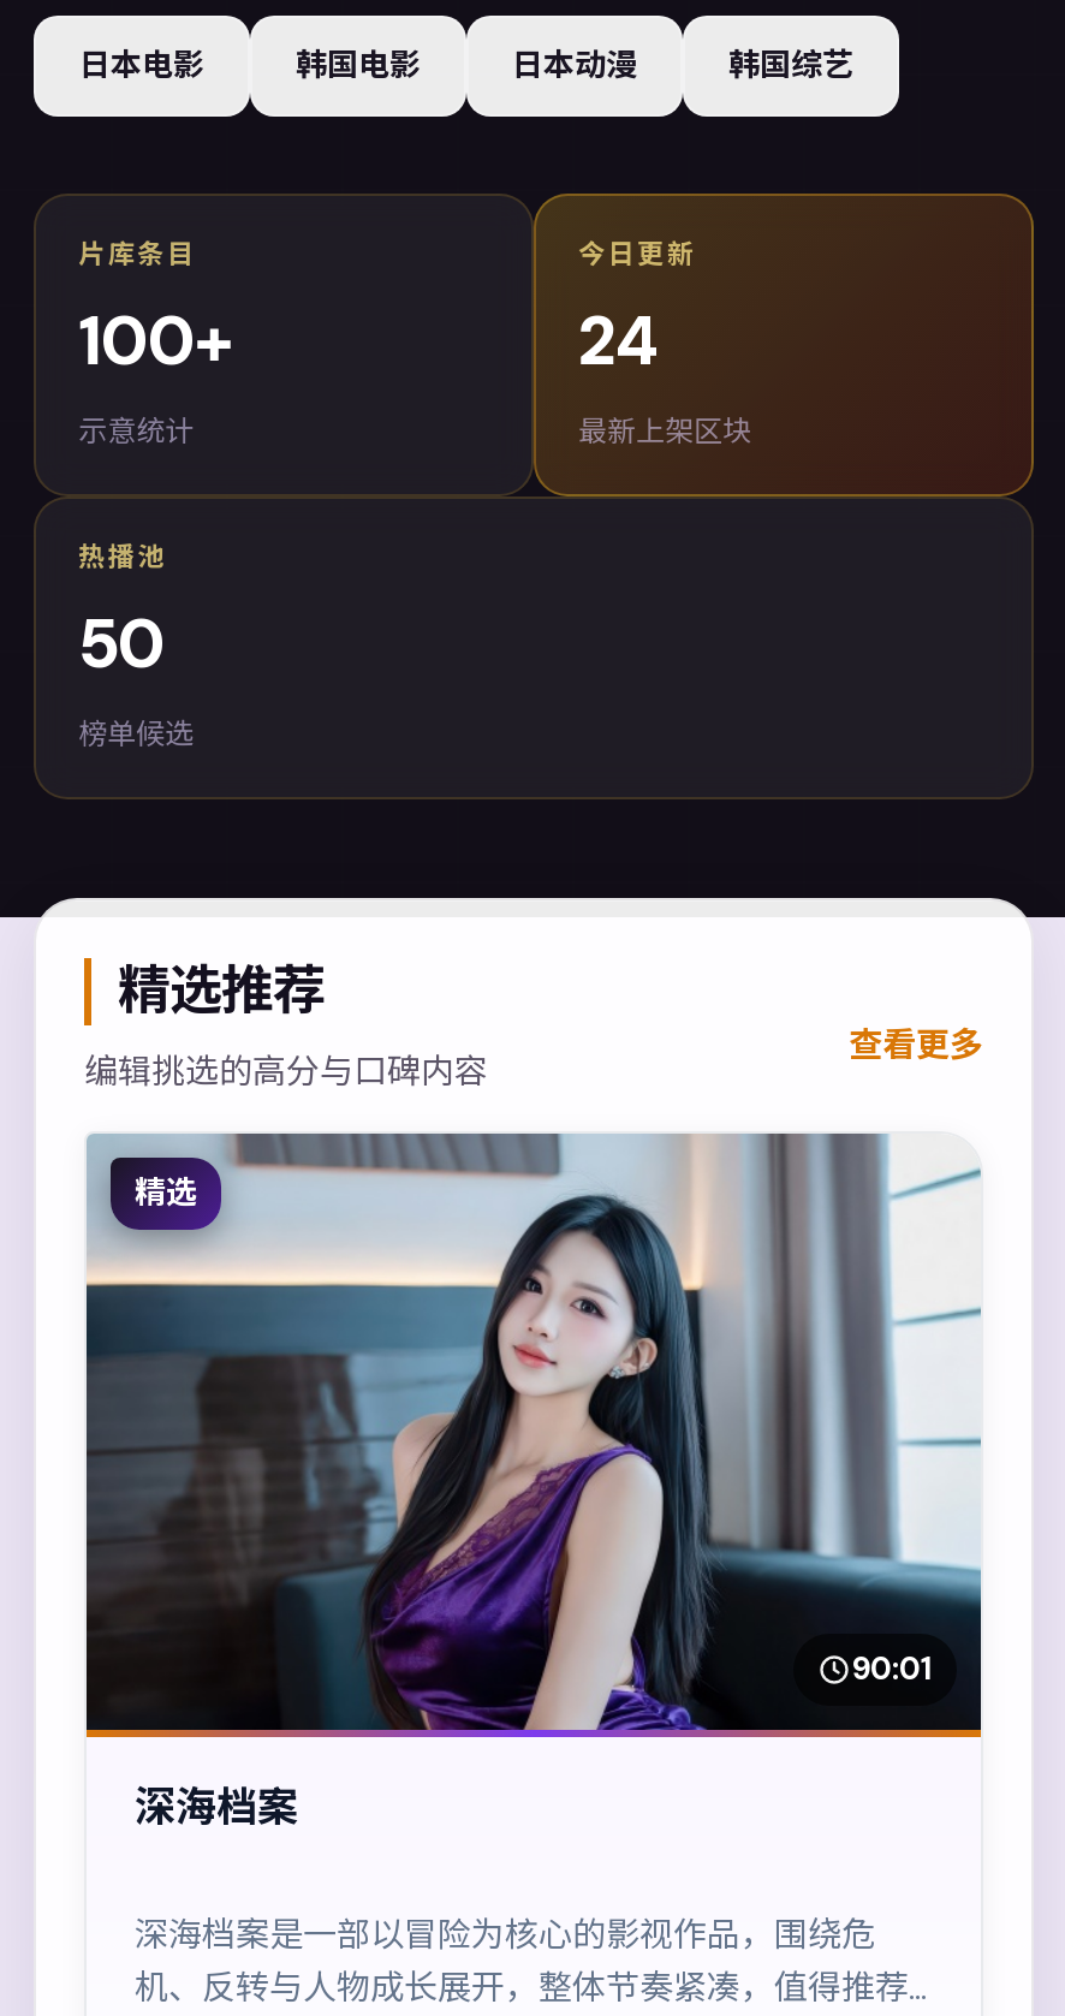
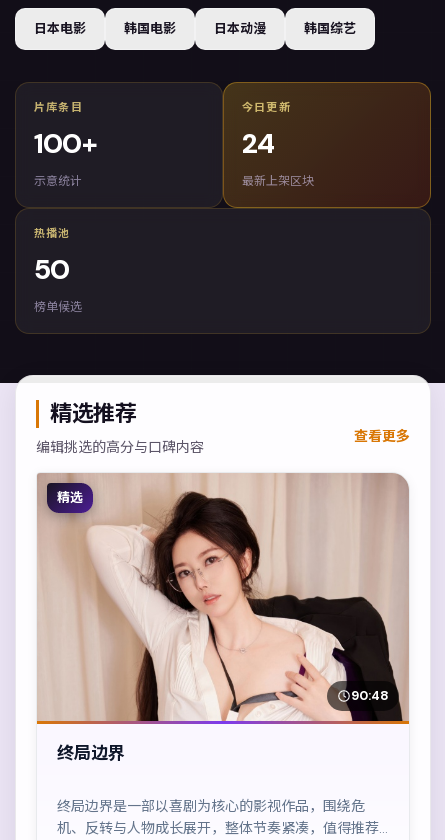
[84,1134,983,1732] [image] | 90:01 -> [37,473,409,722] [image] | 90:48
[135,1780,298,1833] 深海档案 -> [57,742,125,764] 终局边界
[135,1913,875,1956] 深海档案是一部以冒险为核心的影视作品，围绕危 -> [57,797,365,815] 终局边界是一部以喜剧为核心的影视作品，围绕危

